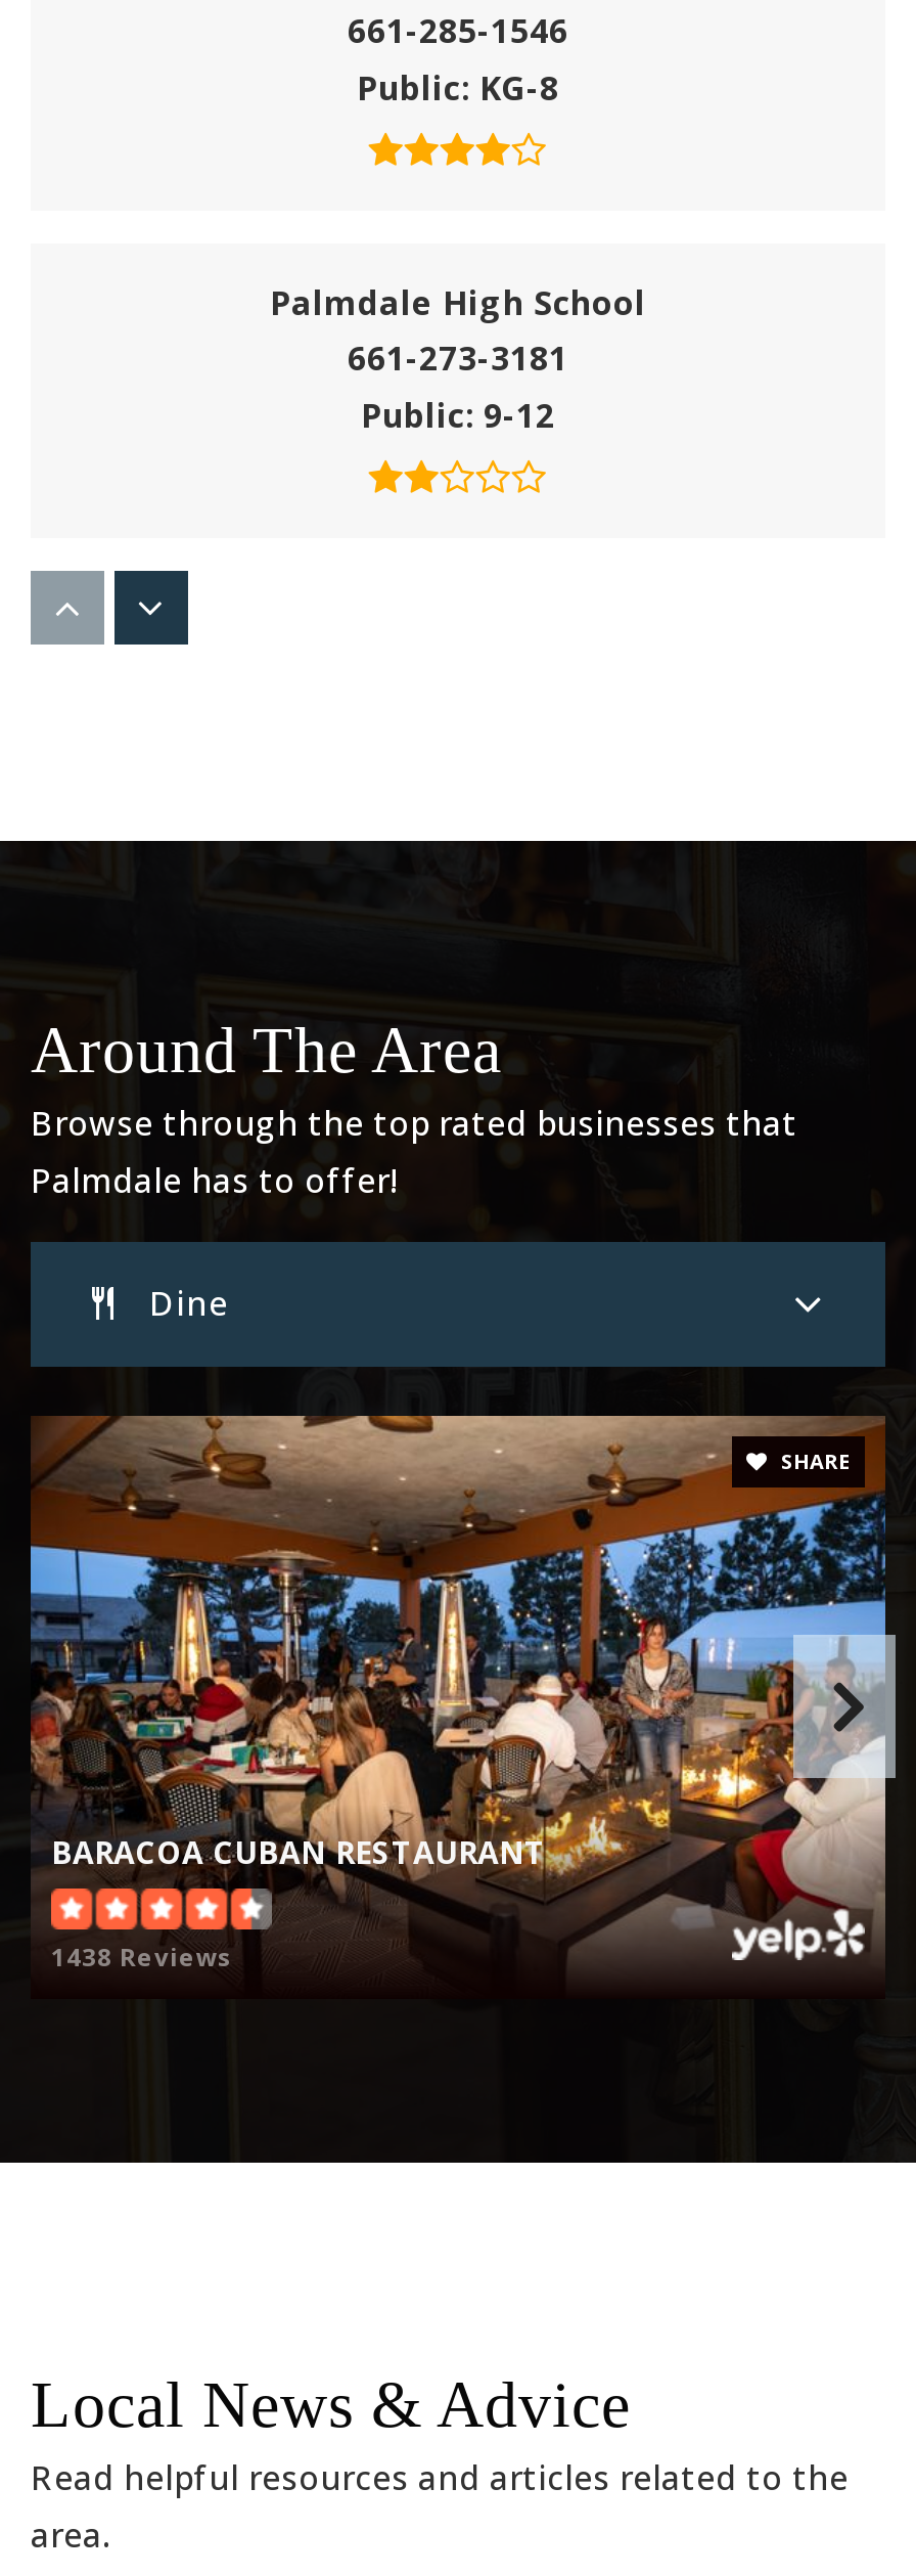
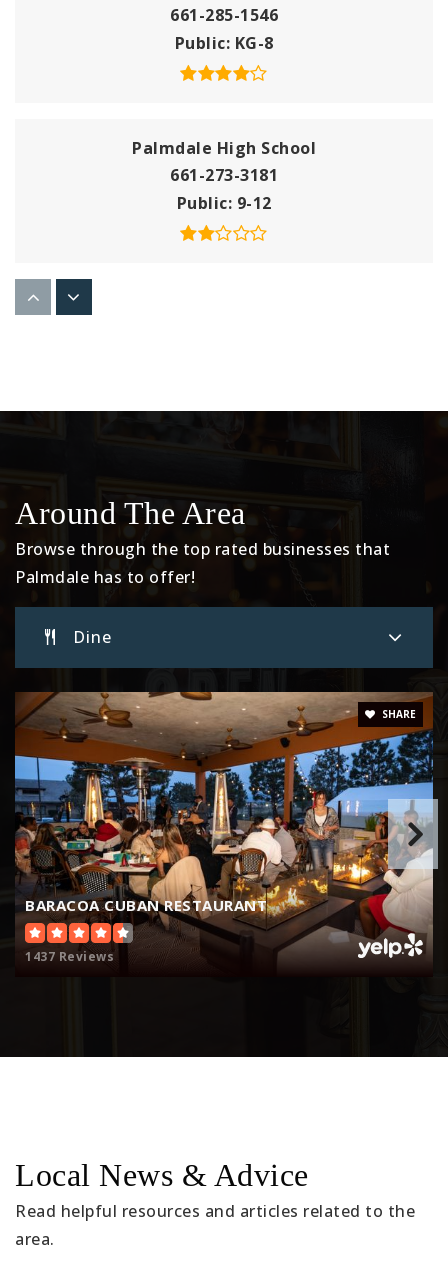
[51,1939,233,1974] 1438 Reviews -> [25,948,114,965] 1437 Reviews

